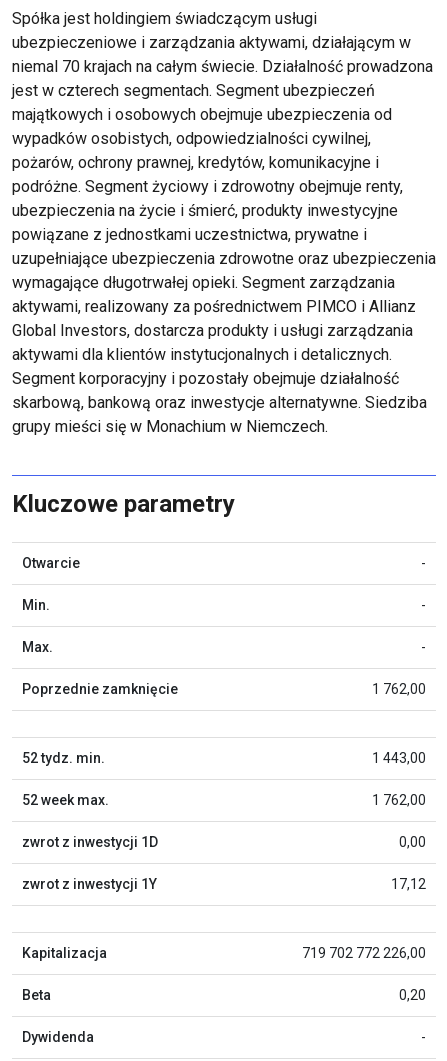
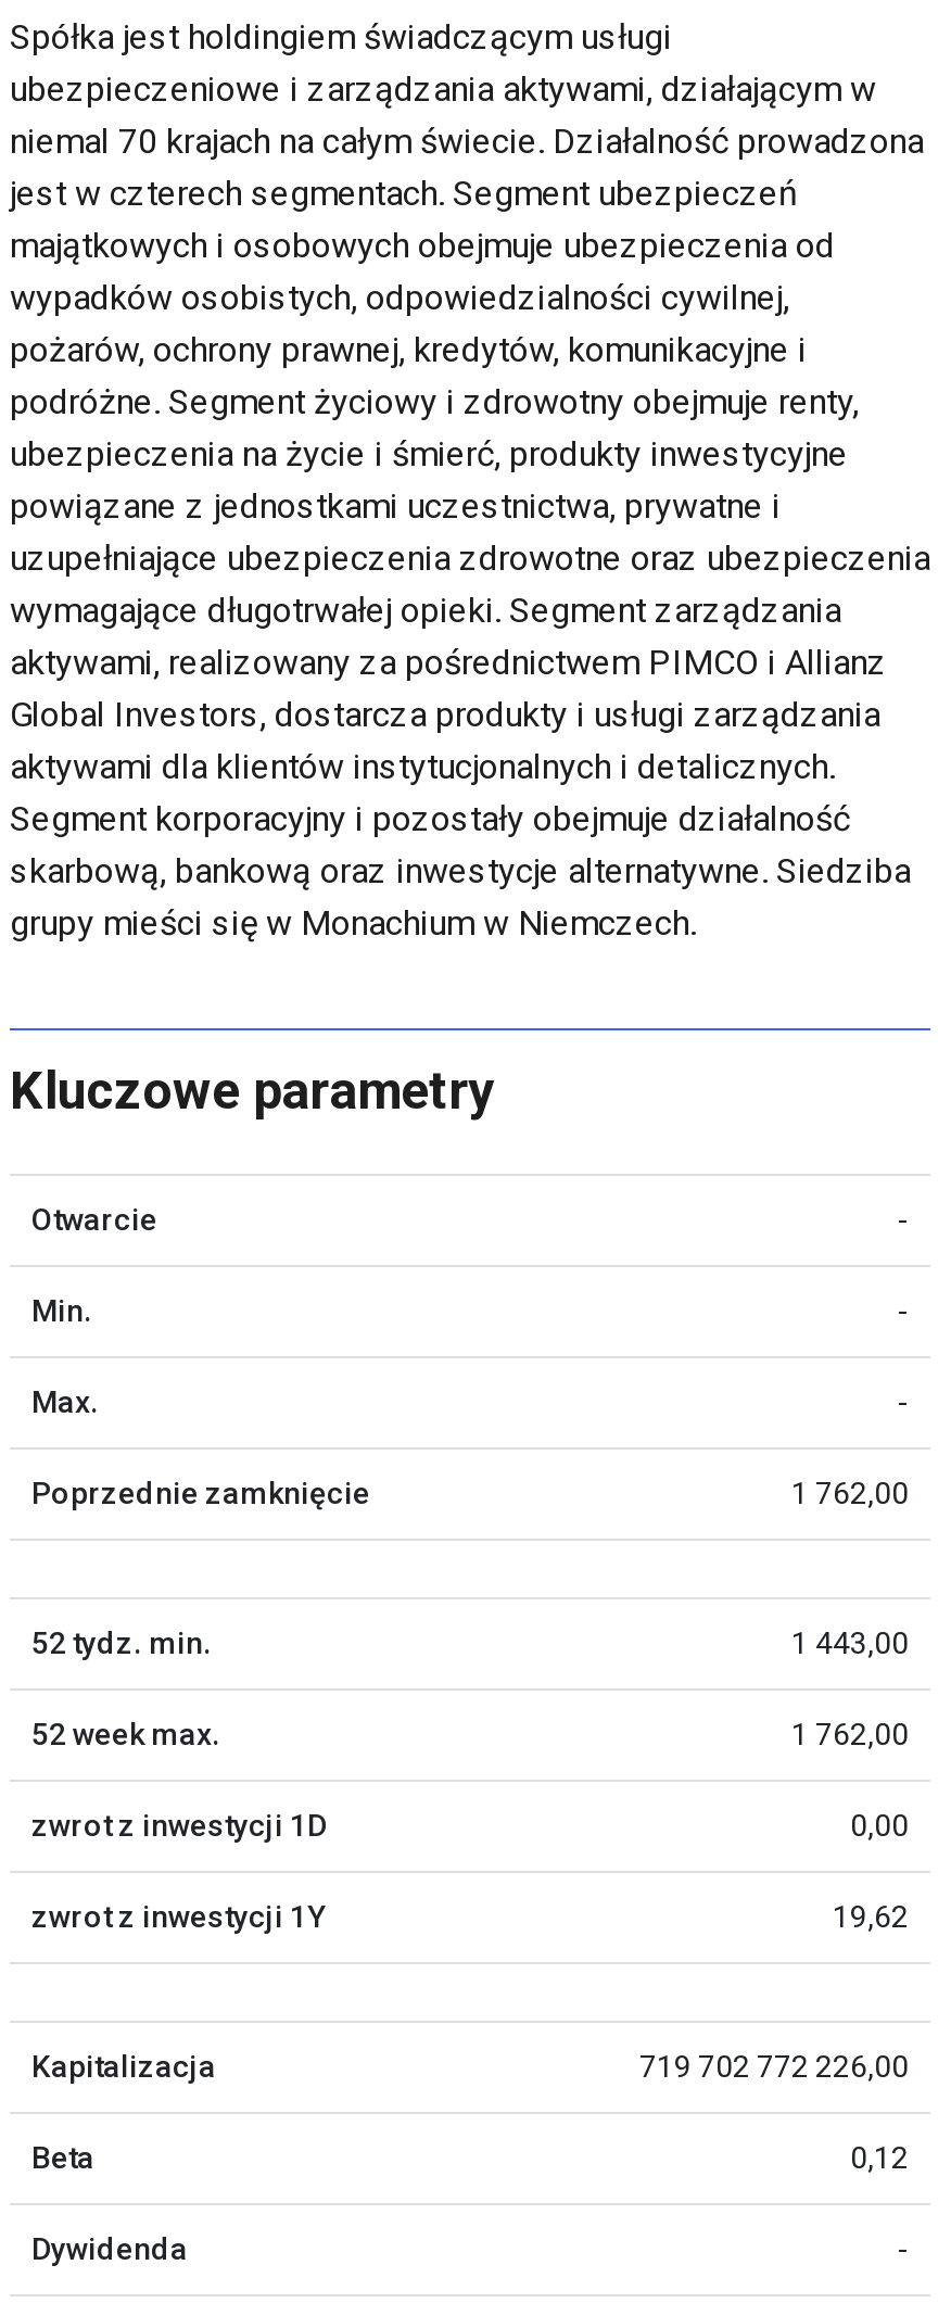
[391,876,426,892] 17,12 -> [833,1899,909,1934] 19,62
[399,987,426,1003] 0,20 -> [850,2140,909,2175] 0,12

